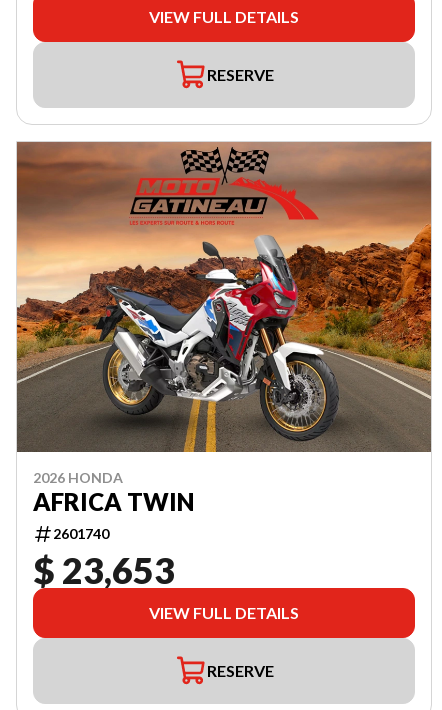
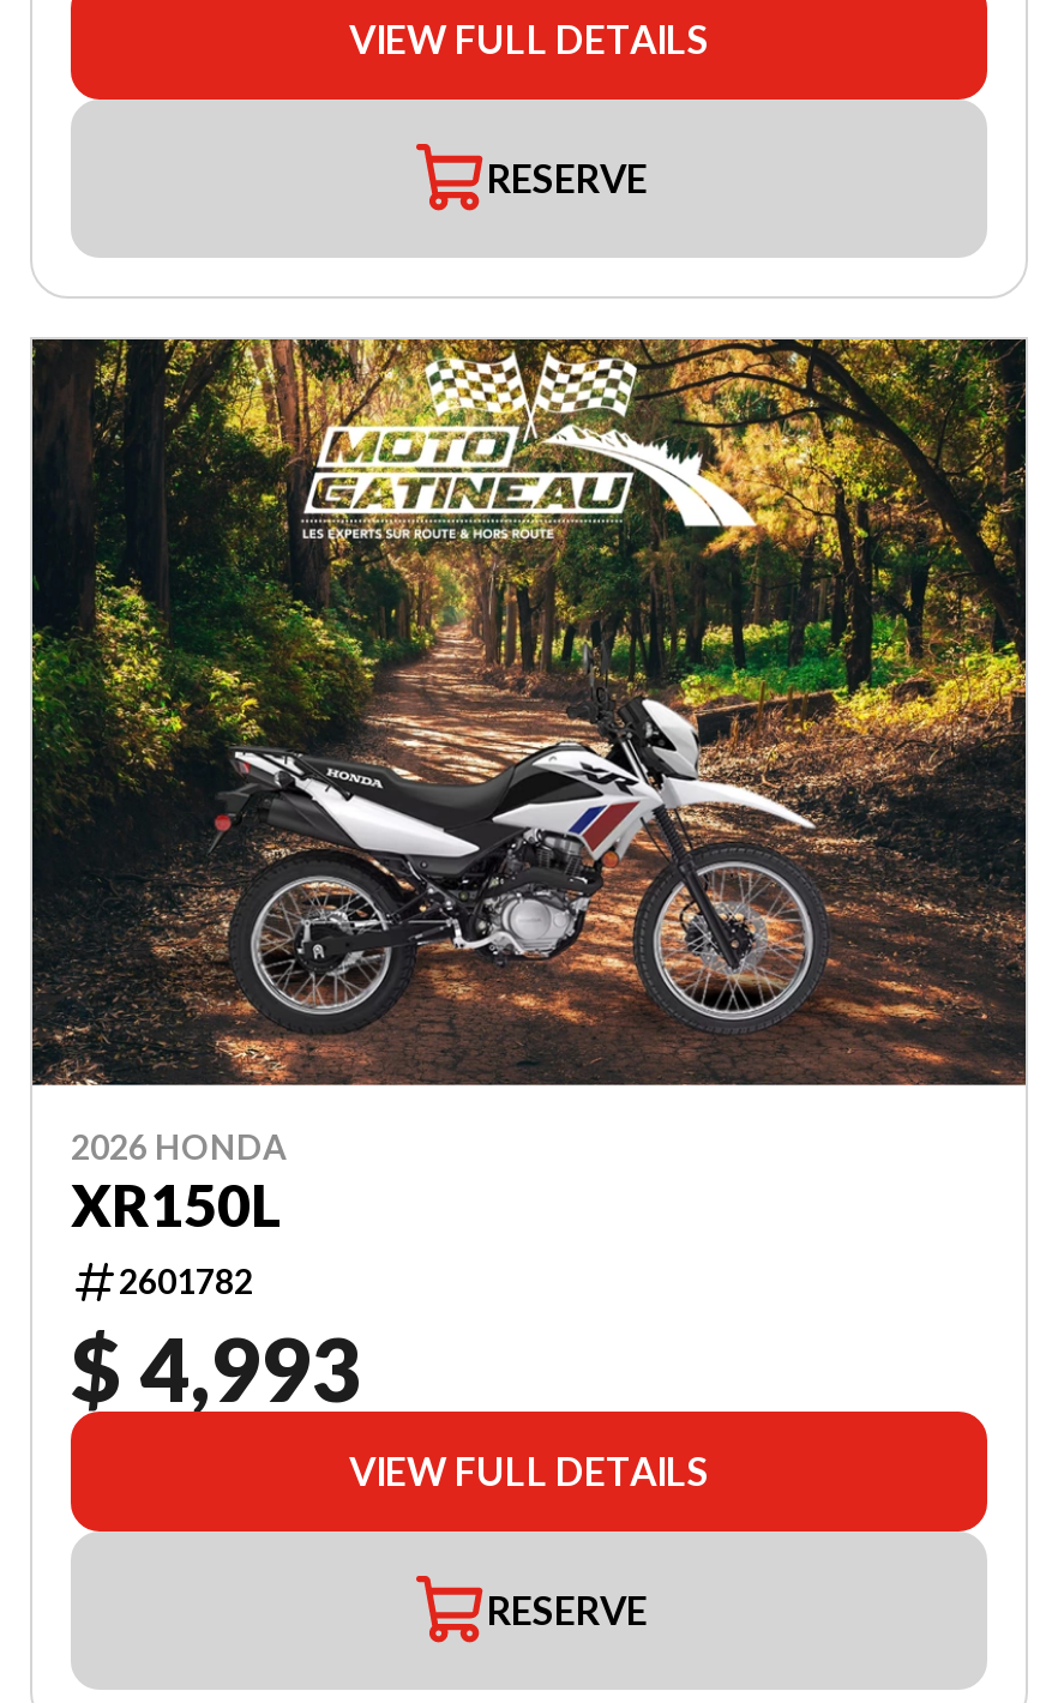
[16,142,432,592] [image] | AFRICA TWIN | 2601740 | $ 23,653 -> [30,336,1028,1420] [image] | XR150L | 2601782 | $ 4,993

